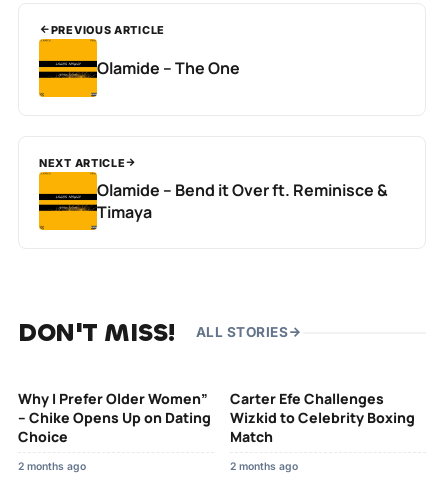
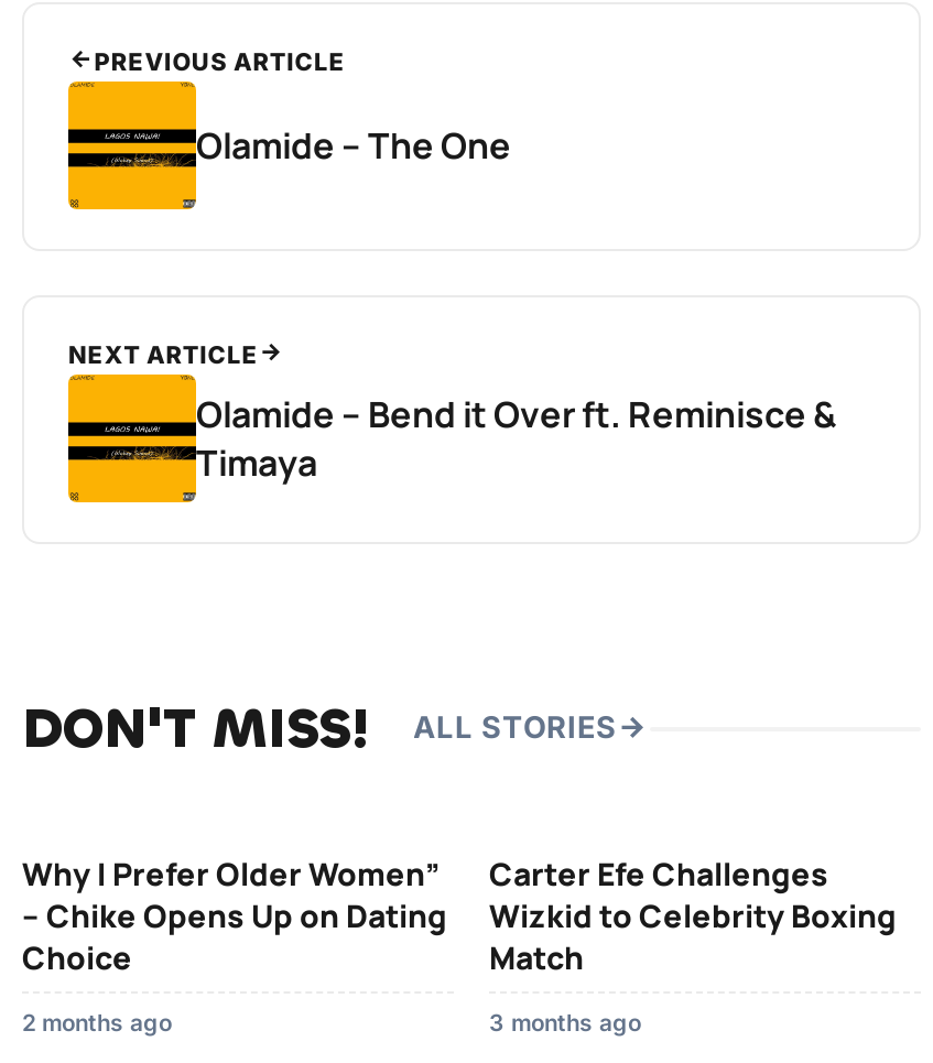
[230,460,298,473] 2 months ago -> [489,1009,641,1037] 3 months ago

